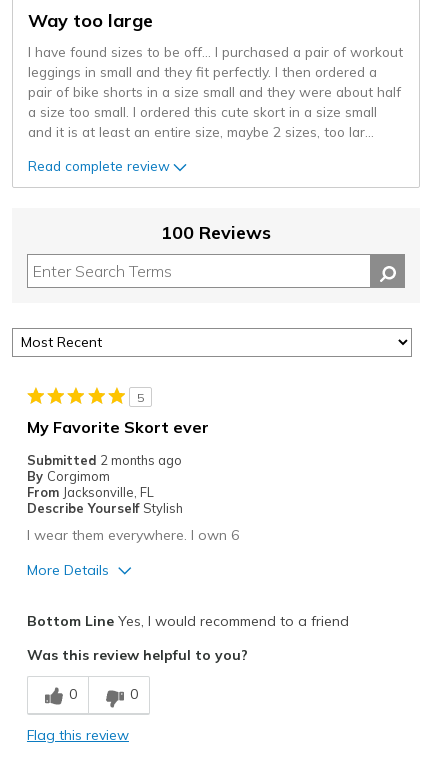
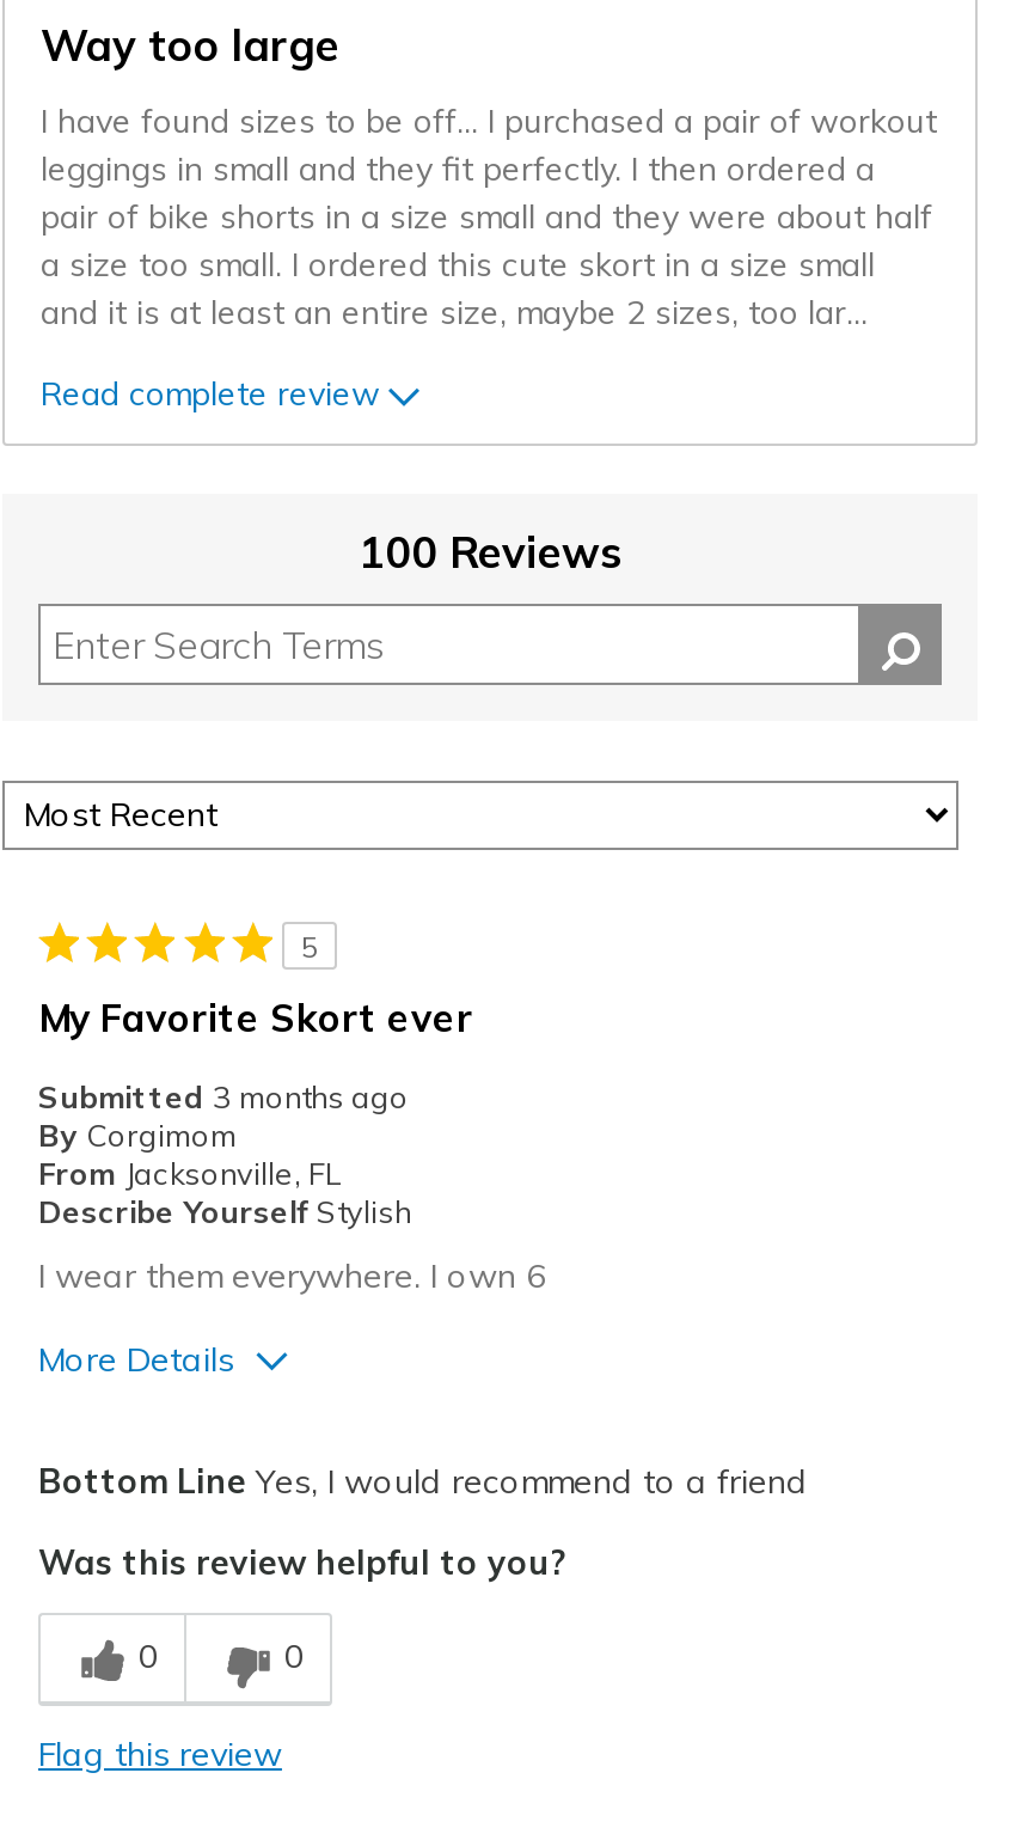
[27,452,182,468] Submitted 2 months ago -> [38,1078,409,1116] Submitted 3 months ago

